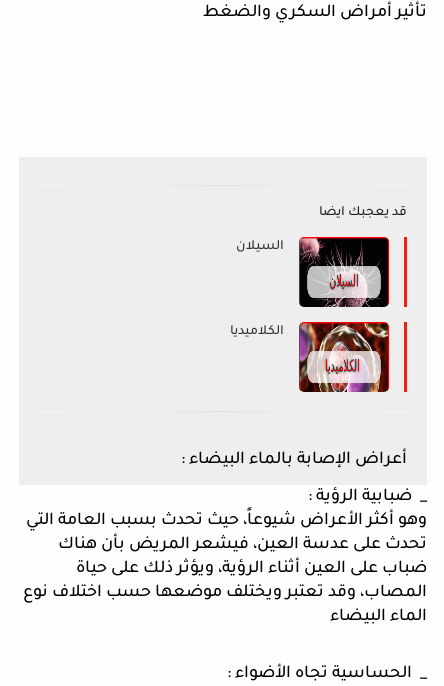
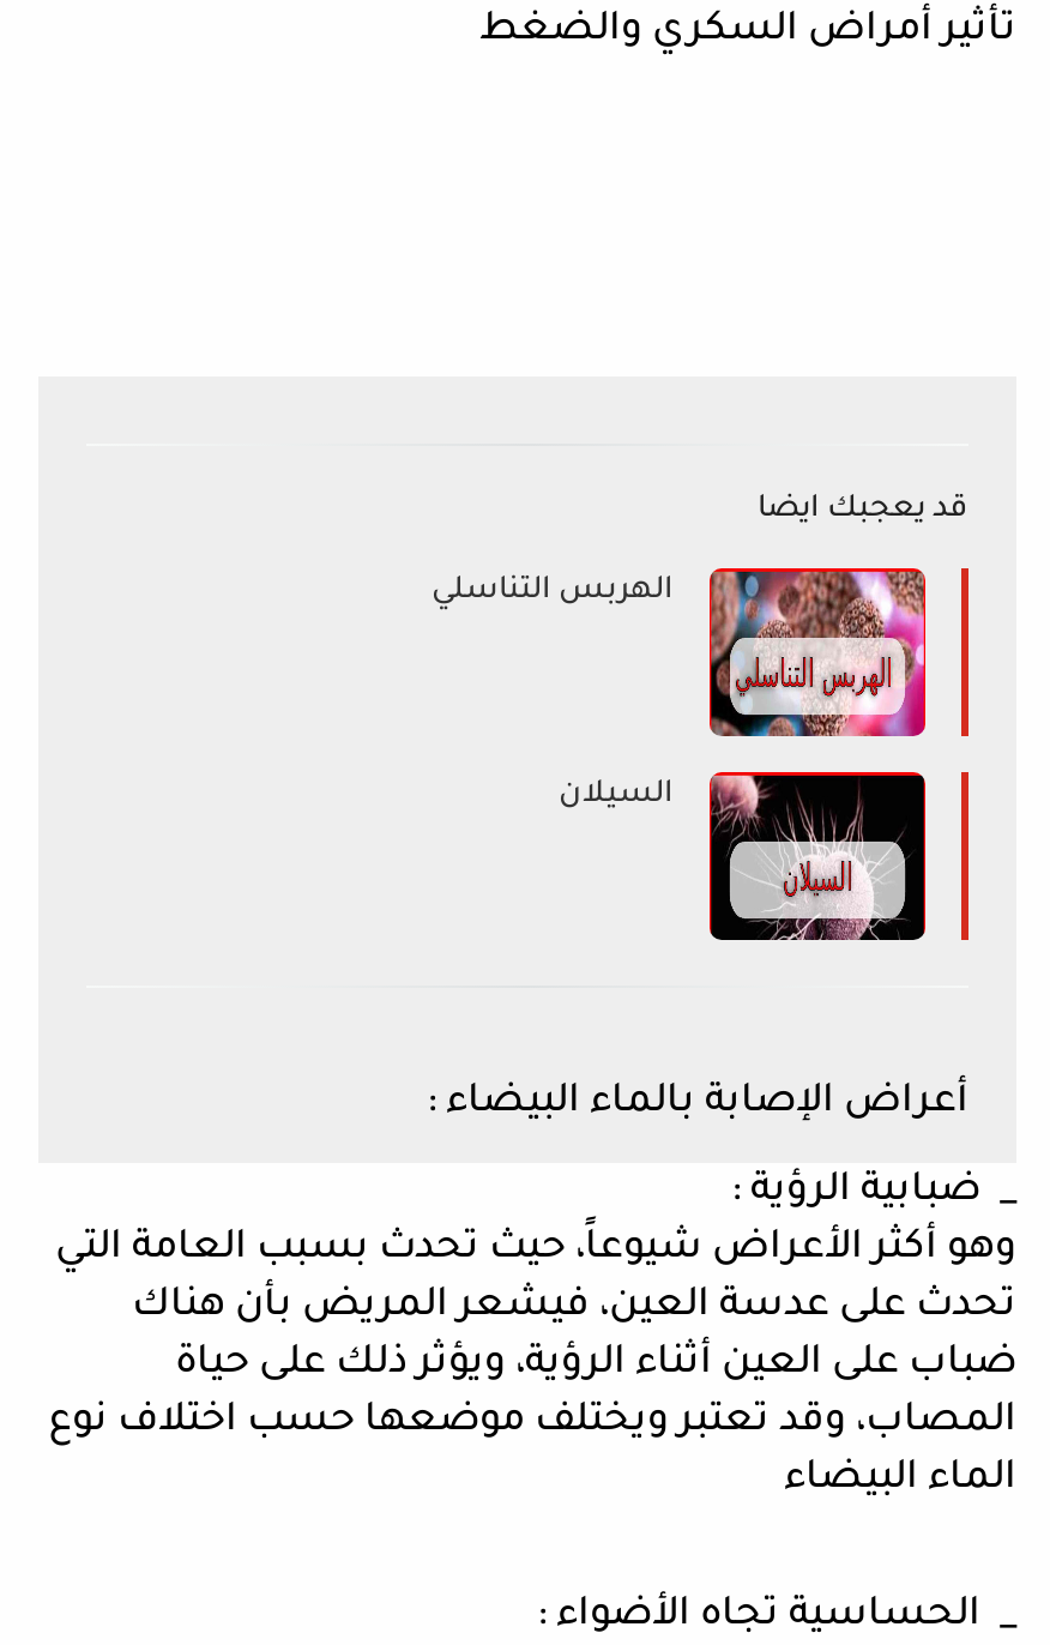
none -> [432,568,928,739] [image] | الهربس التناسلي
moved [236,237,380,309] -> [559,772,904,945]: [image] | السيلان
[230,322,389,393] [image] | الكلاميديا -> none

